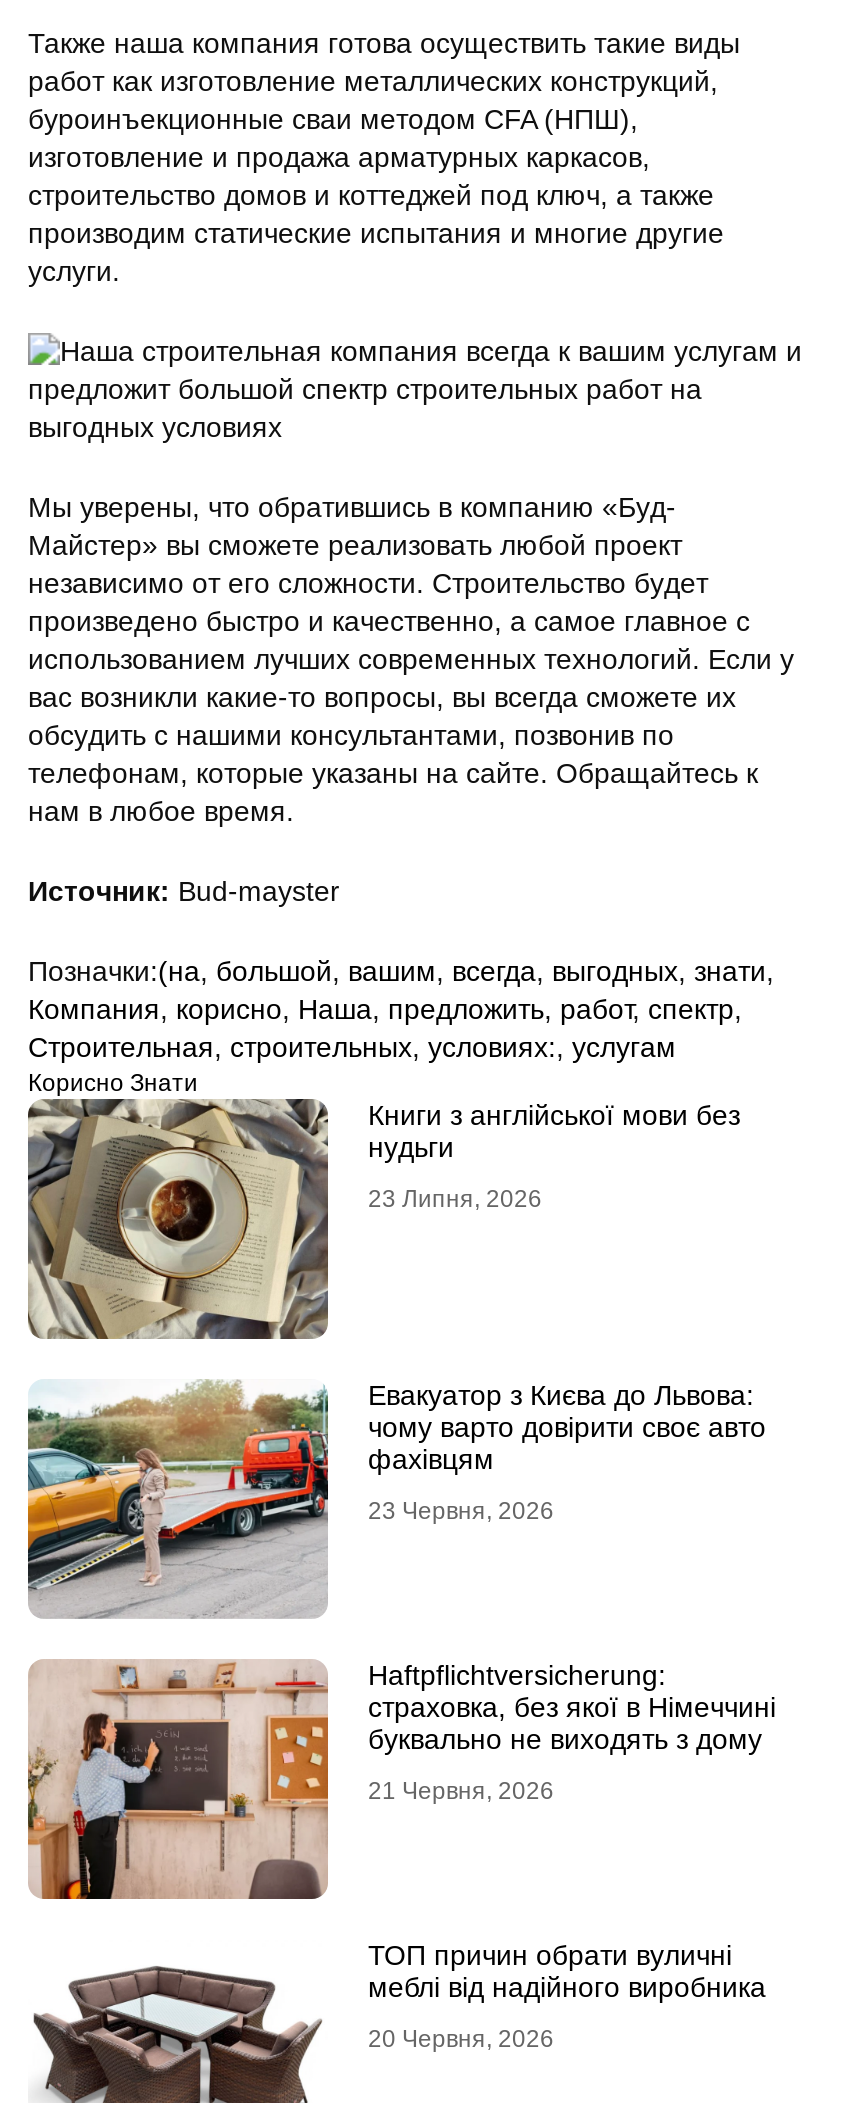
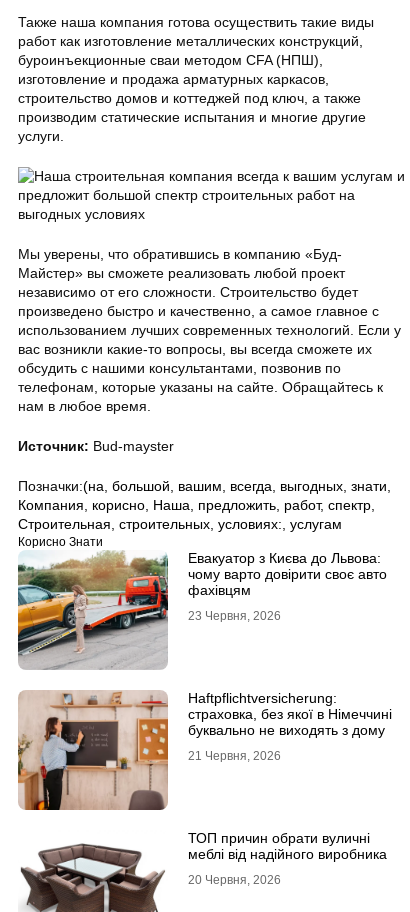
[26,1097,740,1339] [image] | Книги з англійської мови без | нудьги | 23 Липня, 2026 -> none

